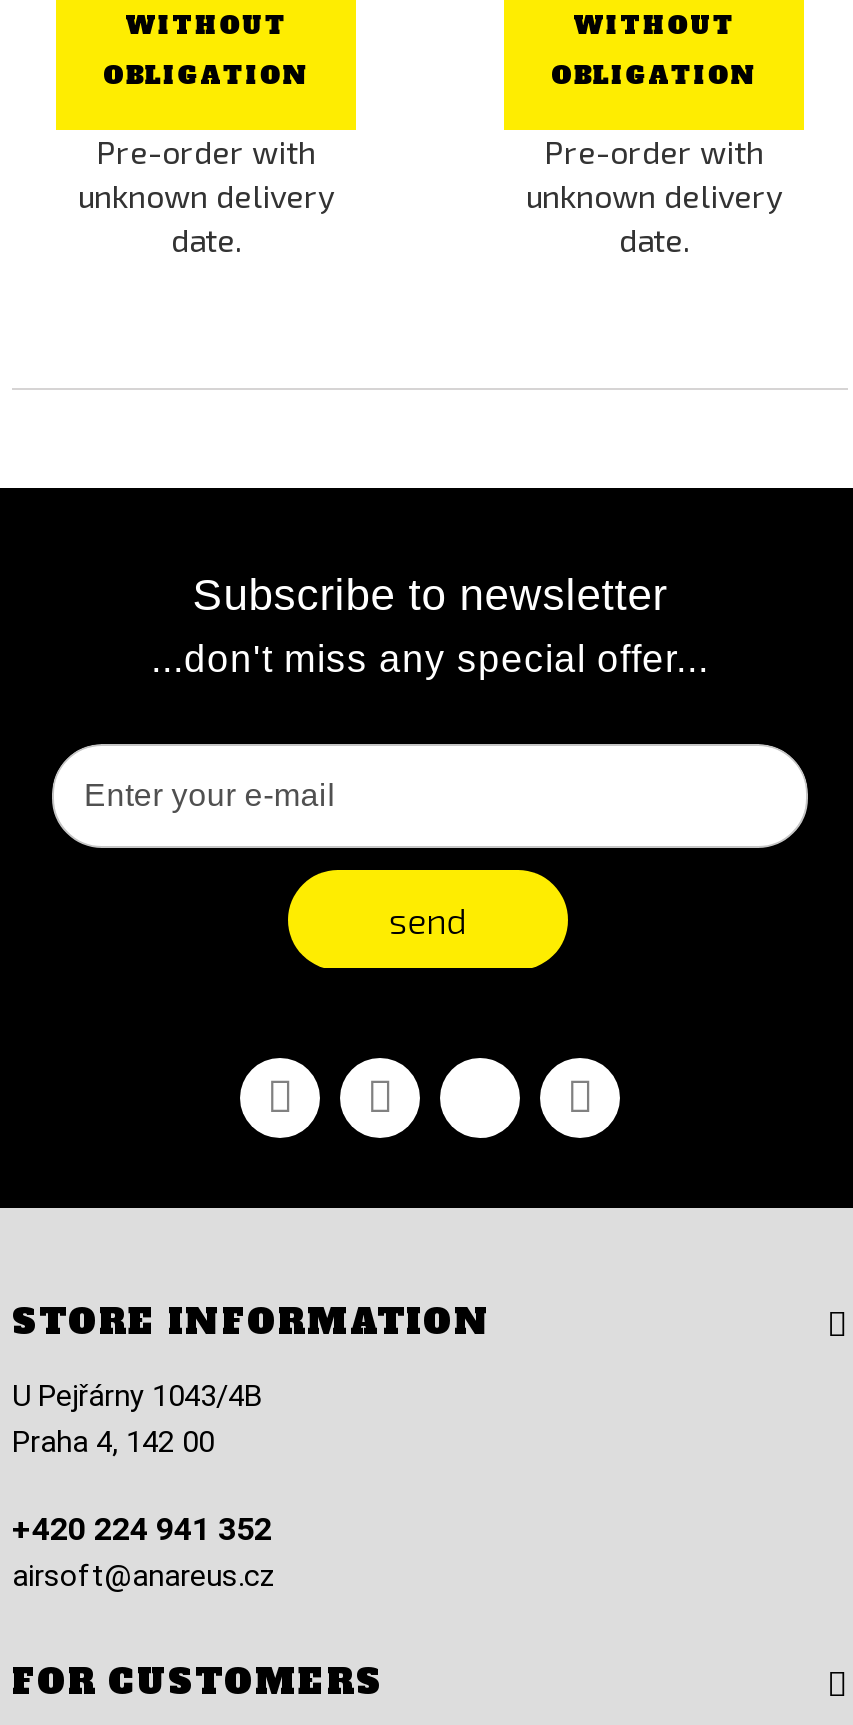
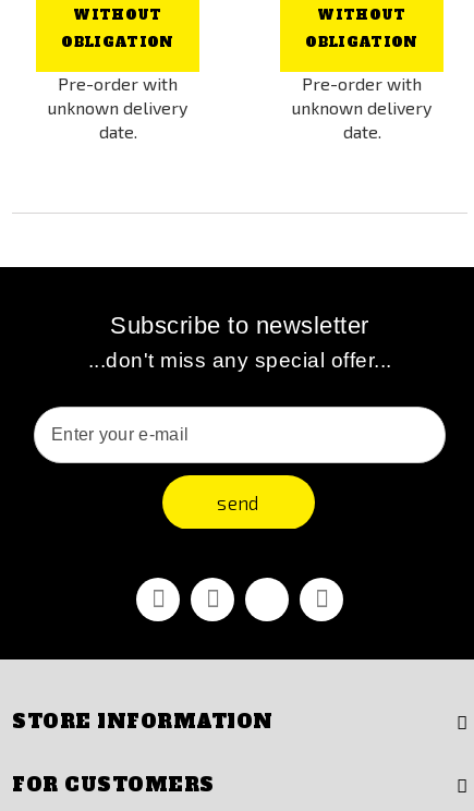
[12,1378,276,1594] U Pejřárny 1043/4B | Praha 4, 142 00 | +420 224 941 352 | airsoft@anareus.cz -> none

